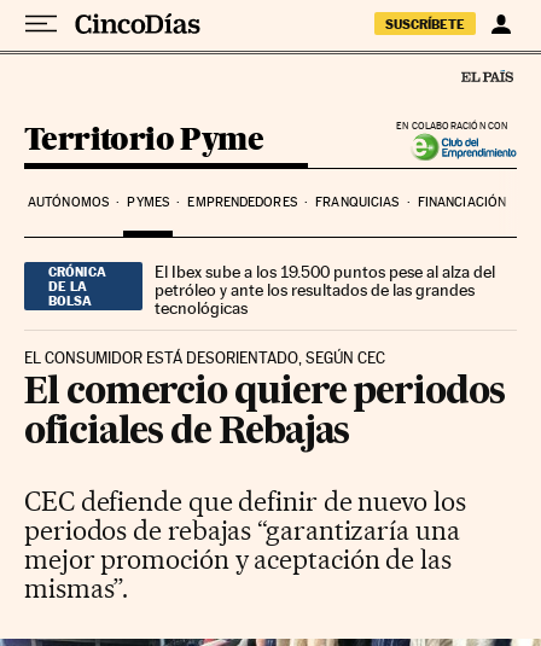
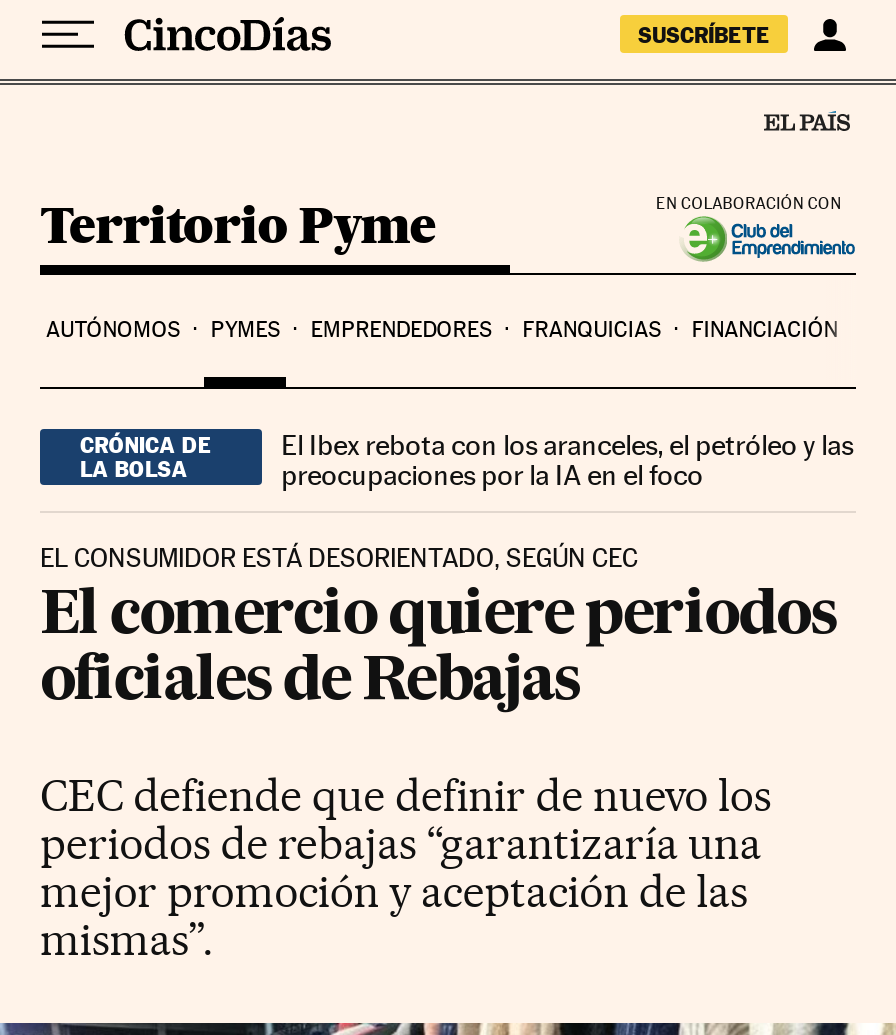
[155,262,496,317] El Ibex sube a los 19.500 puntos pese al alza del | petróleo y ante los resultados de las grandes | tecnológicas -> [281,428,853,490] El Ibex rebota con los aranceles, el petróleo y las | preocupaciones por la IA en el foco

